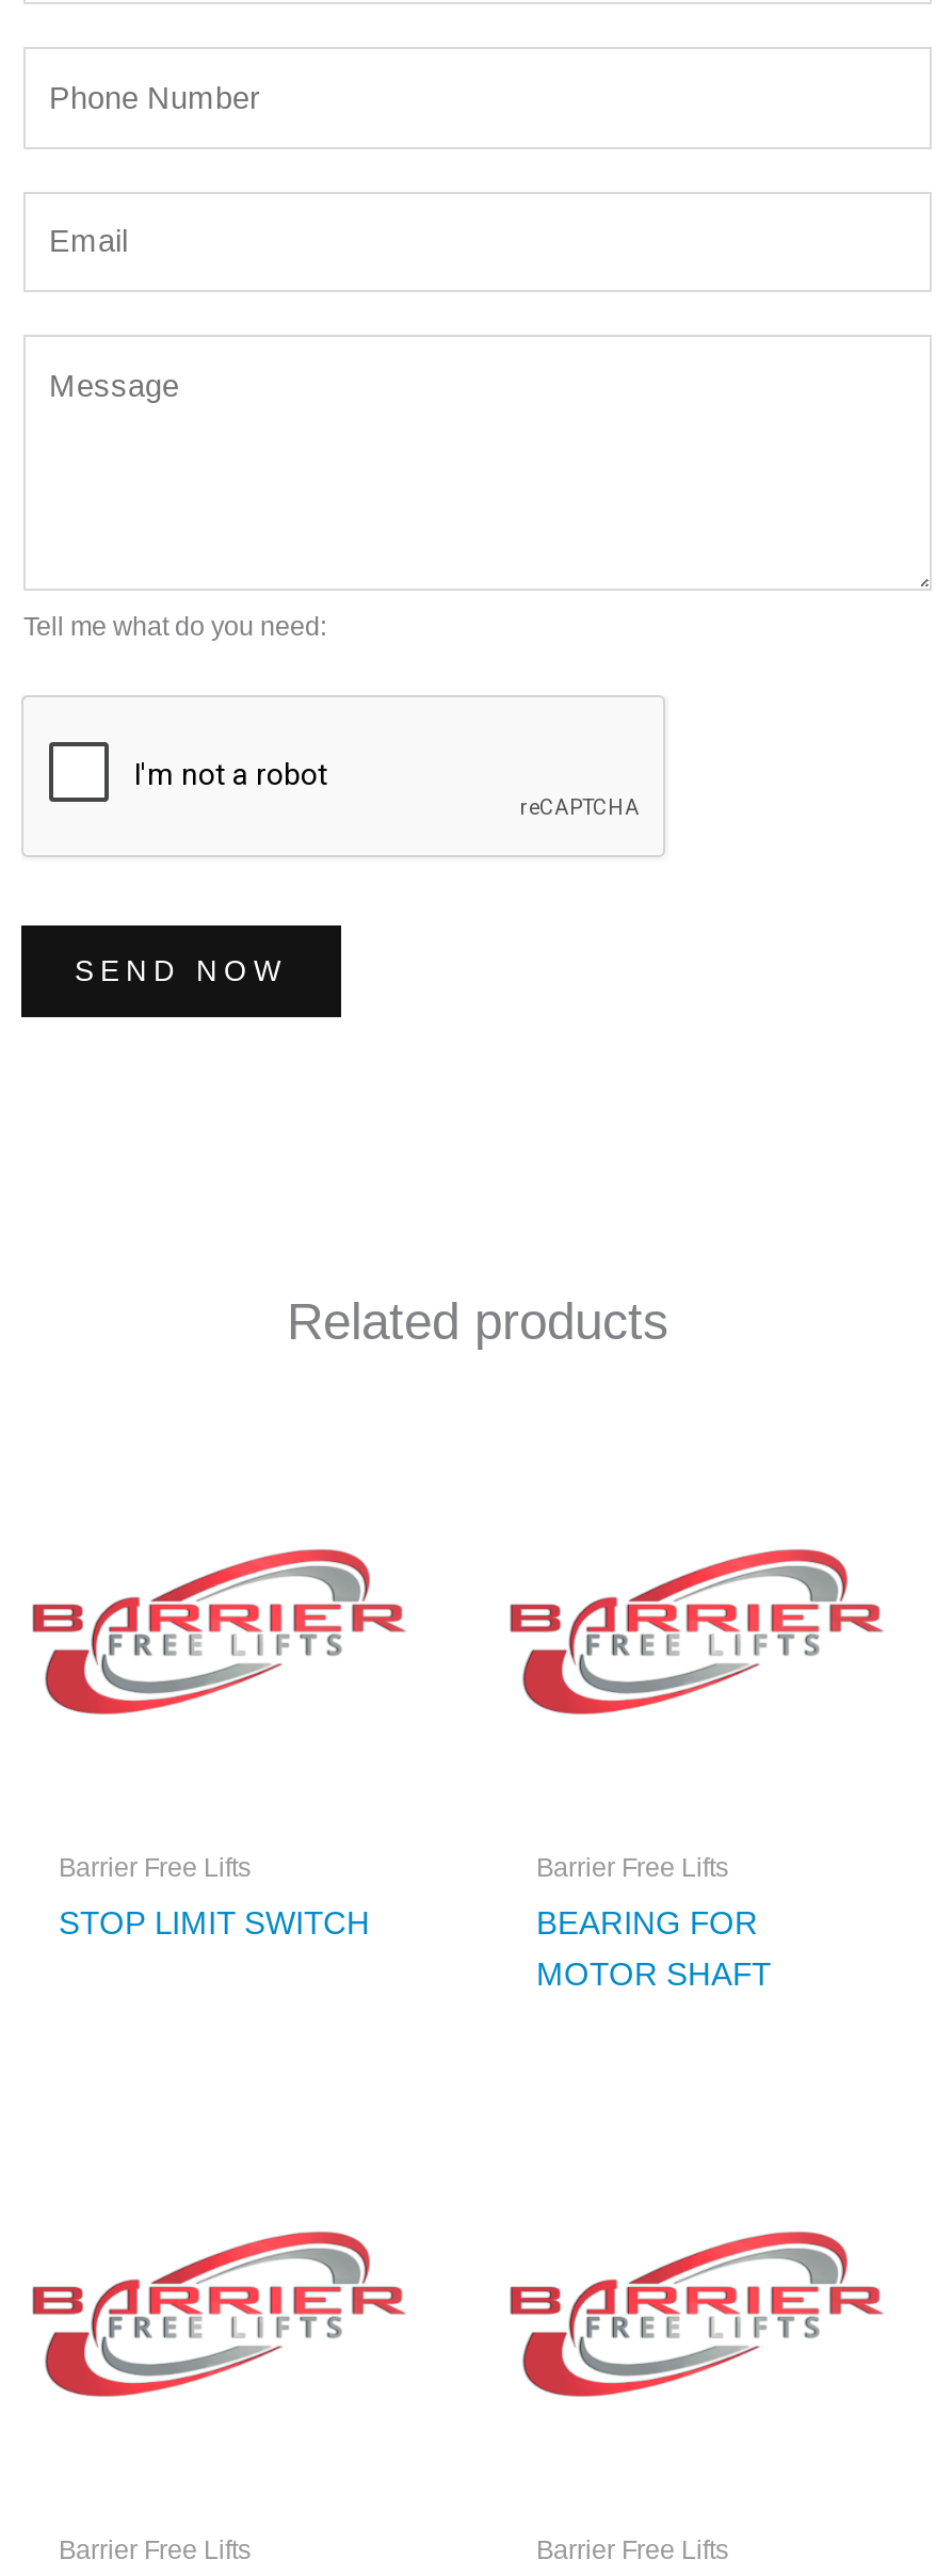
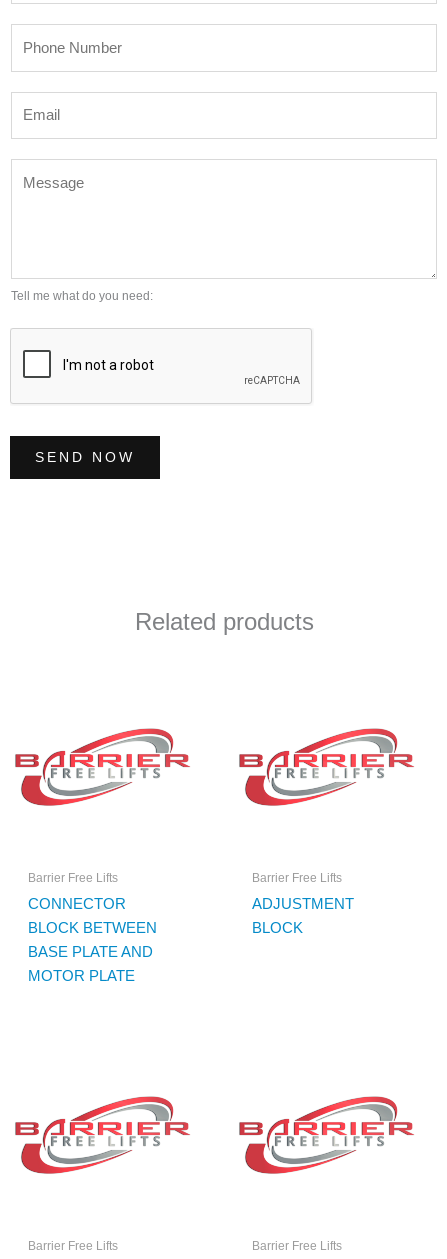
[59,1905,370,1941] STOP LIMIT SWITCH -> [27,895,156,984] CONNECTOR | BLOCK BETWEEN | BASE PLATE AND | MOTOR PLATE
[536,1905,771,1992] BEARING FOR | MOTOR SHAFT -> [251,895,353,936] ADJUSTMENT | BLOCK

